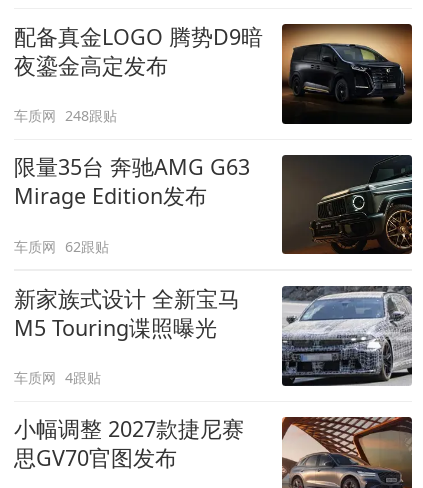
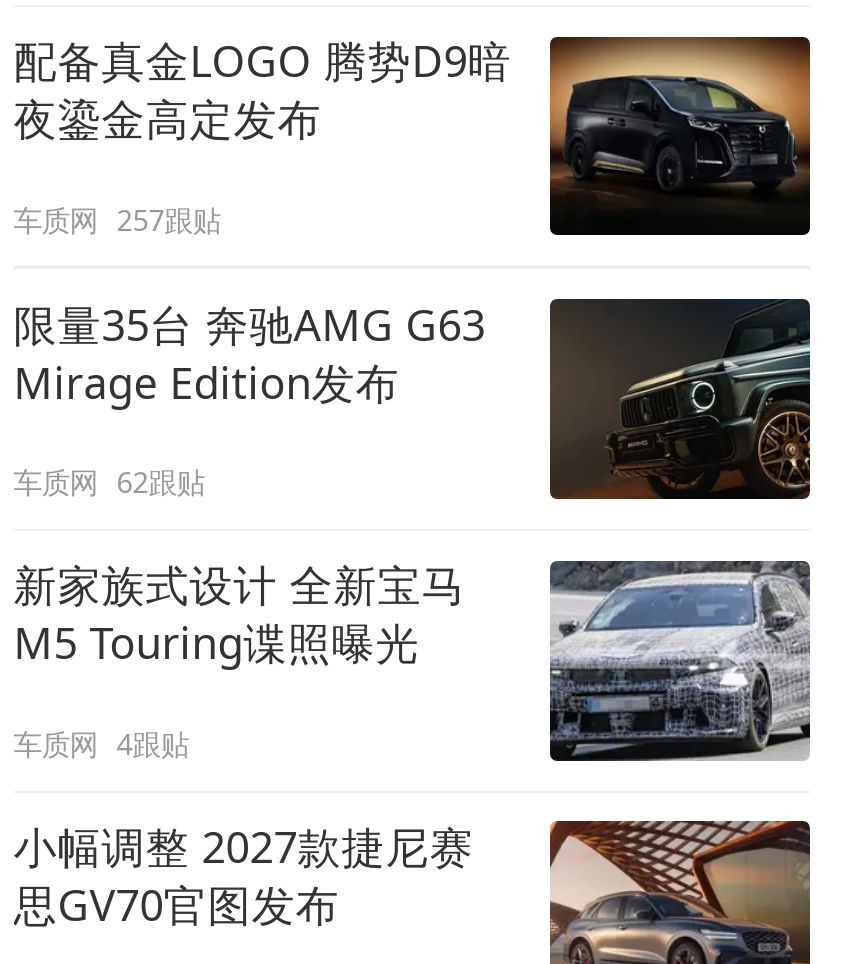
[14,106,117,125] 车质网 248跟贴 -> [13,200,221,238] 车质网 257跟贴

